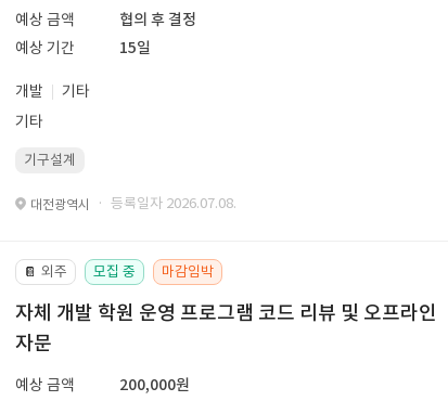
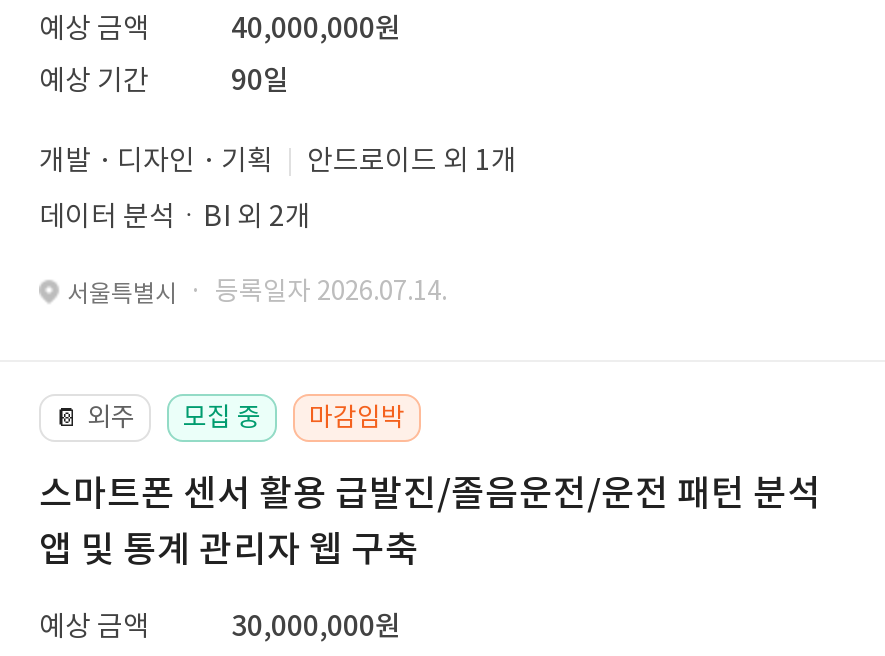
[119,10,196,29] 협의 후 결정 -> [231,10,401,46] 40,000,000원
[15,38,236,212] 15일 | 개발 | 기타 | 기타 | 기구설계 | 대전광역시 · 등록일자 2026.07.08. -> [39,62,517,308] 90일 | 개발 · 디자인 · 기획 | 안드로이드 외 1개 | 데이터 분석ㆍBI 외 2개 | 서울특별시 · 등록일자 2026.07.14.
[15,300,437,355] 자체 개발 학원 운영 프로그램 코드 리뷰 및 오프라인 | 자문 -> [39,470,821,572] 스마트폰 센서 활용 급발진/졸음운전/운전 패턴 분석 | 앱 및 통계 관리자 웹 구축
[119,375,190,394] 200,000원 -> [231,608,401,644] 30,000,000원

